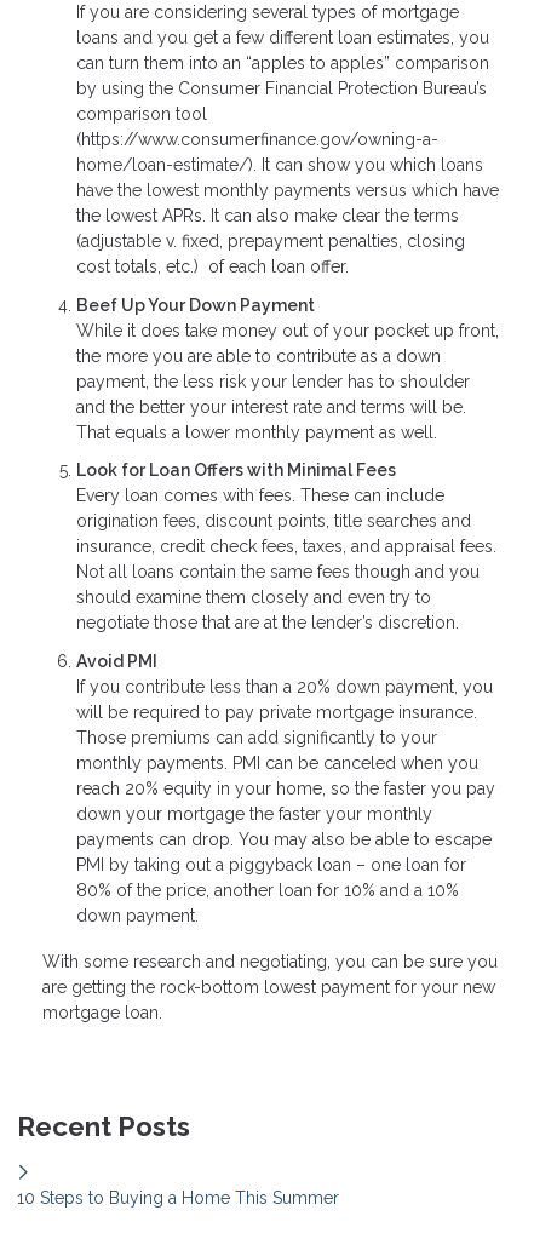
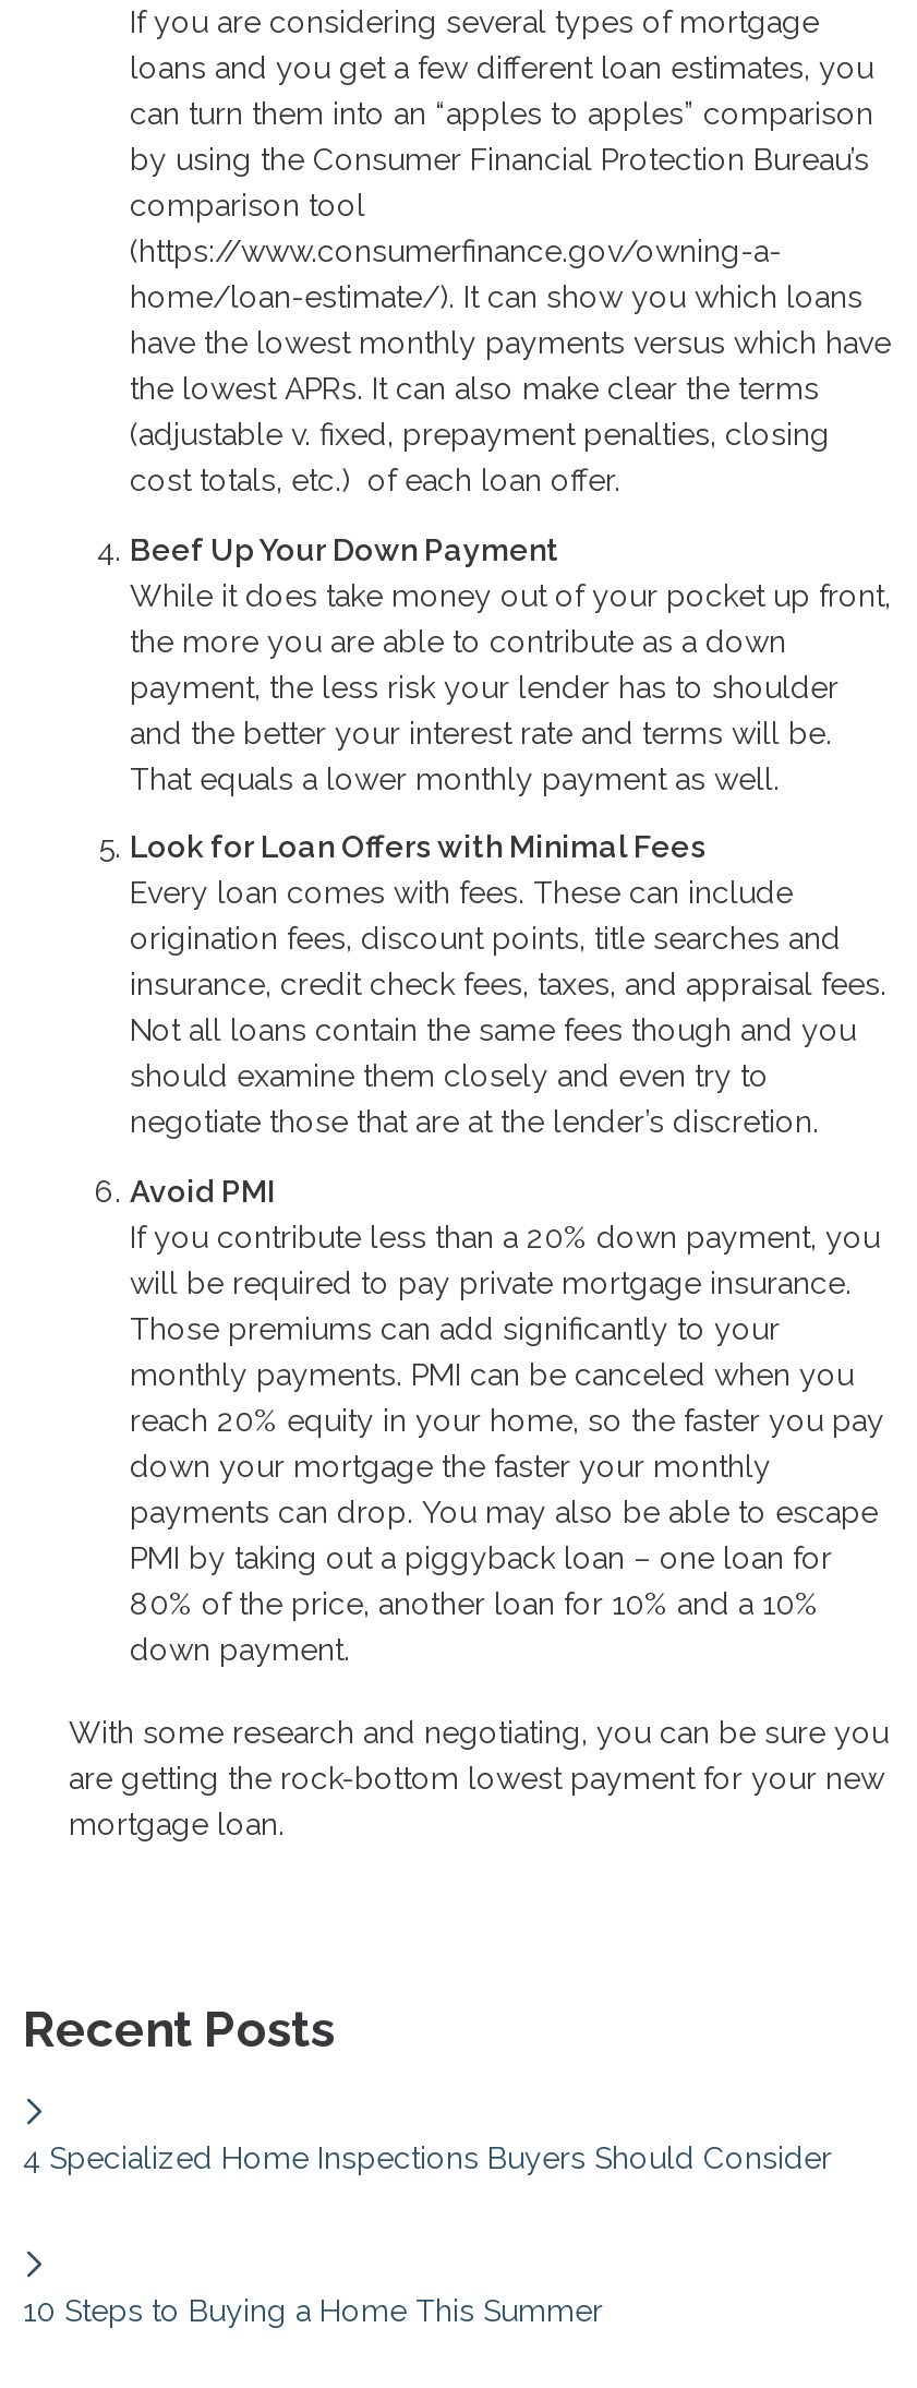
none -> [23,2140,832,2175] 4 Specialized Home Inspections Buyers Should Consider

